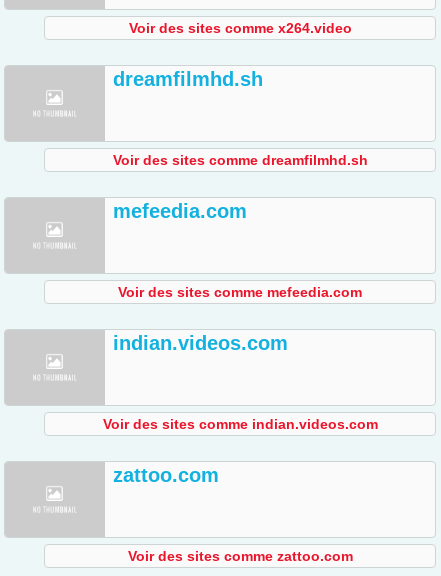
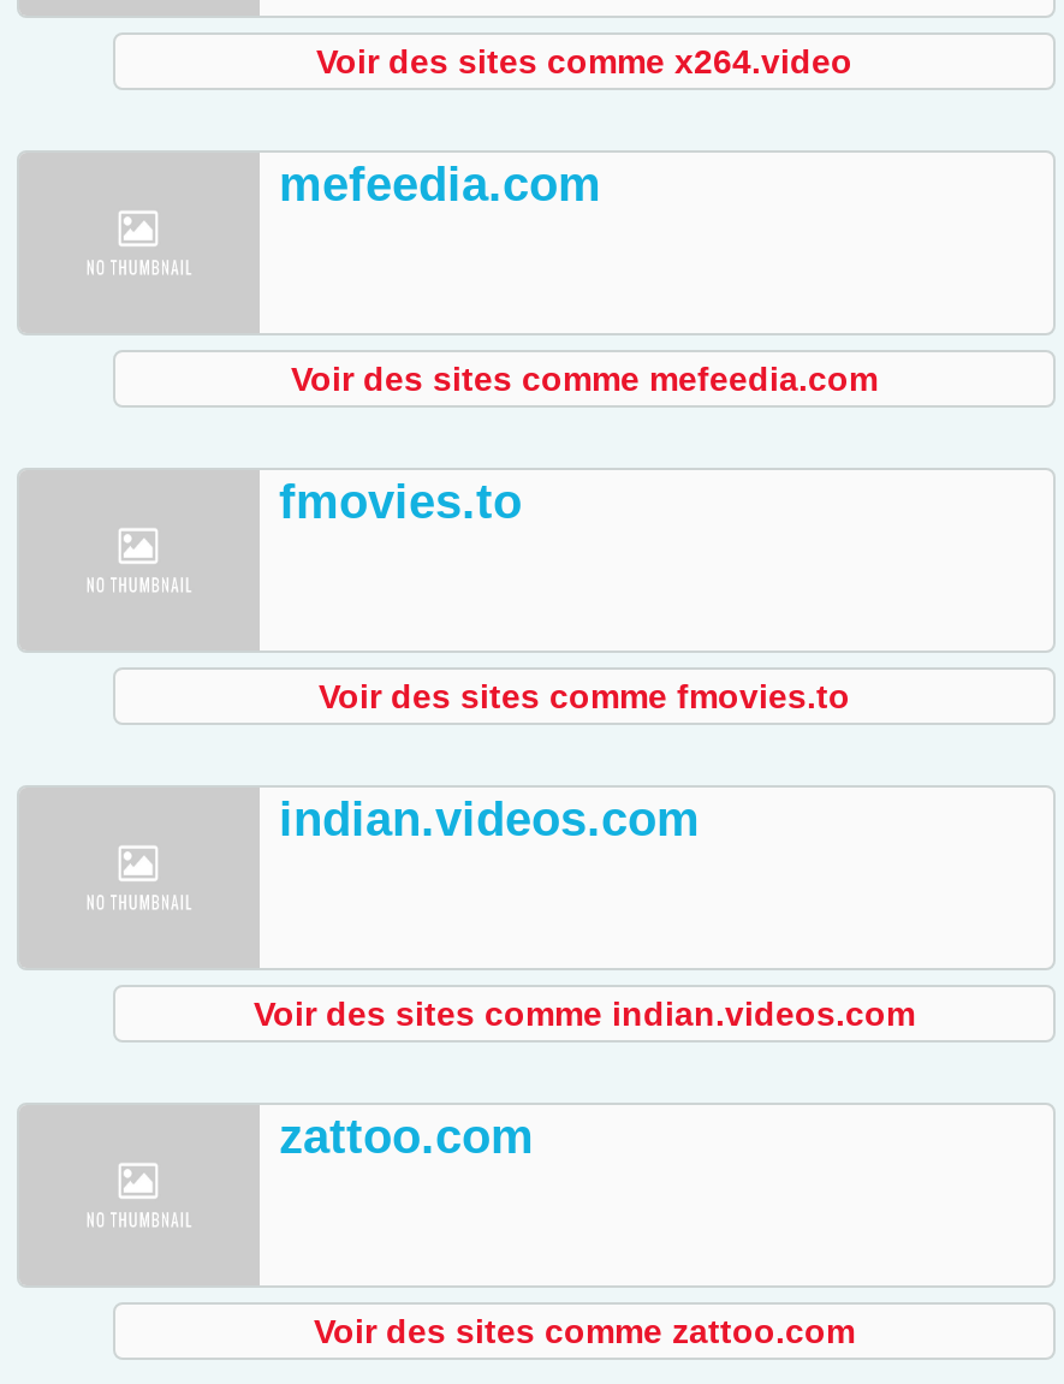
[113,68,263,90] dreamfilmhd.sh -> none
[112,152,367,168] Voir des sites comme dreamfilmhd.sh -> none
moved [113,200,362,300] -> [279,158,878,398]: mefeedia.com | Voir des sites comme mefeedia.com
none -> [279,475,522,528] fmovies.to
none -> [319,677,850,716] Voir des sites comme fmovies.to

